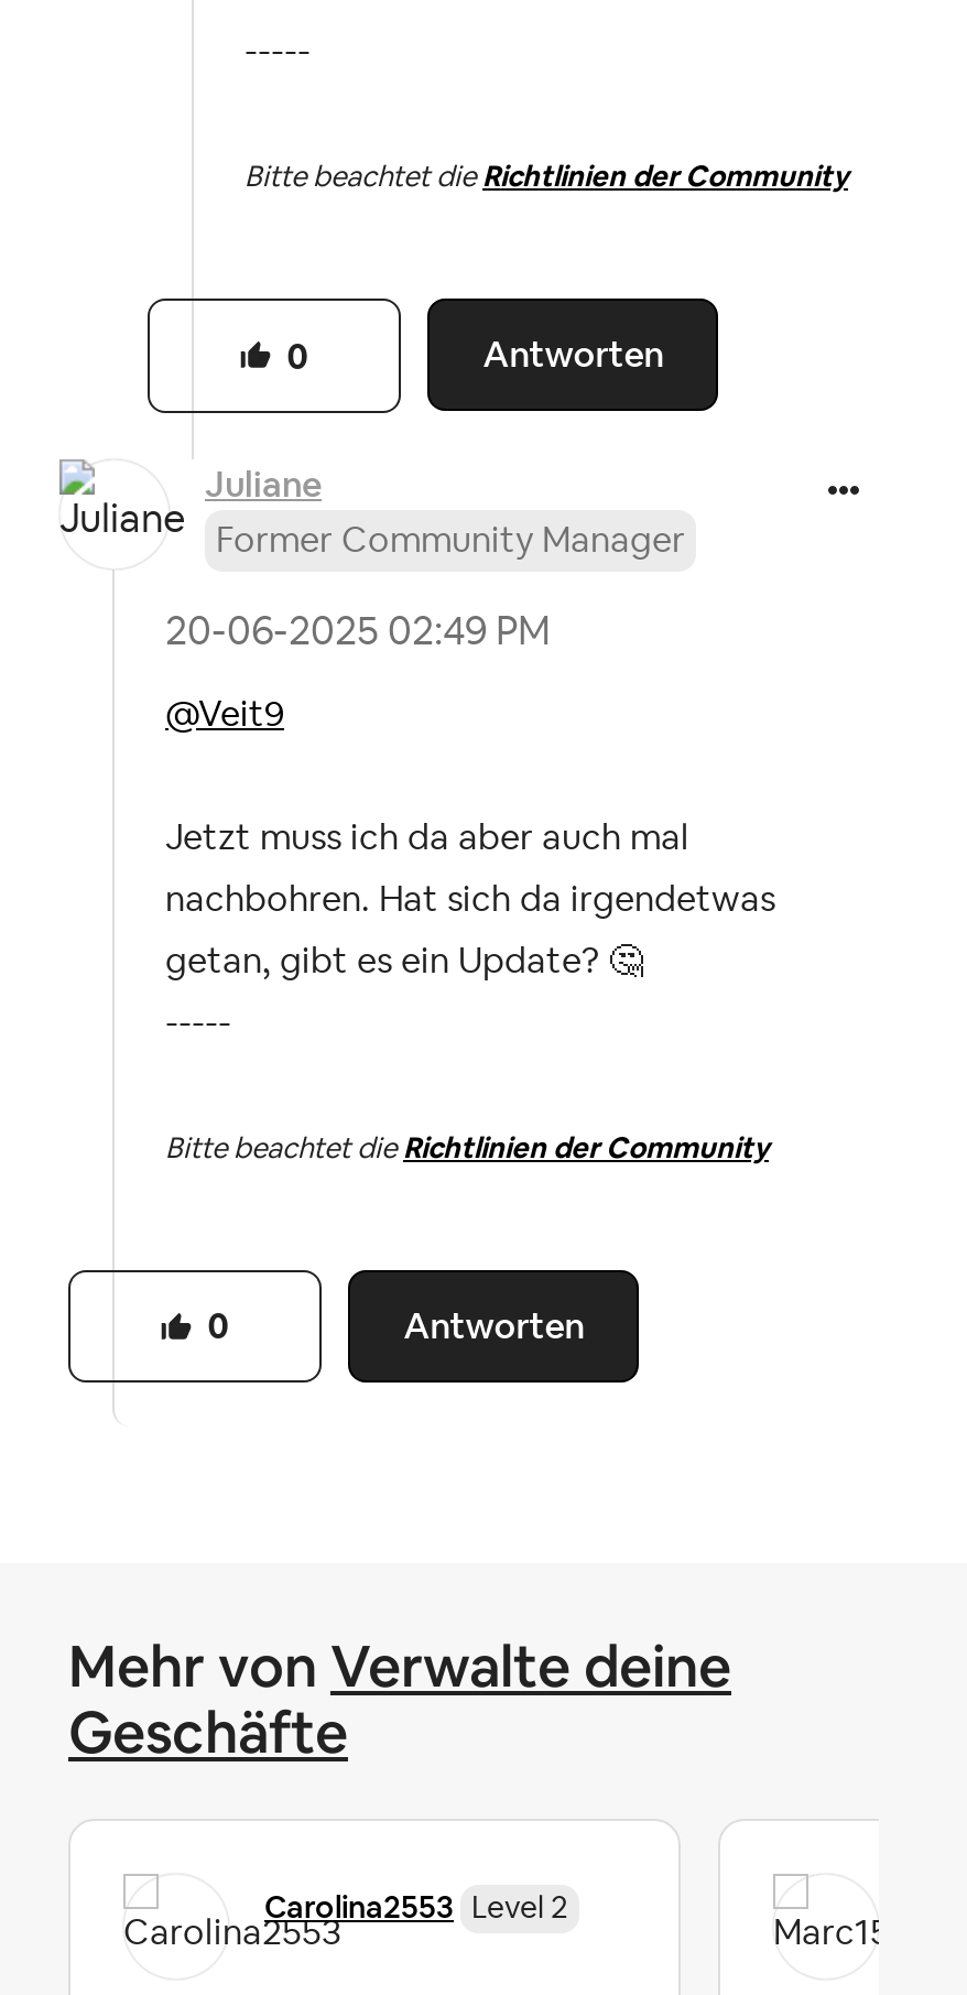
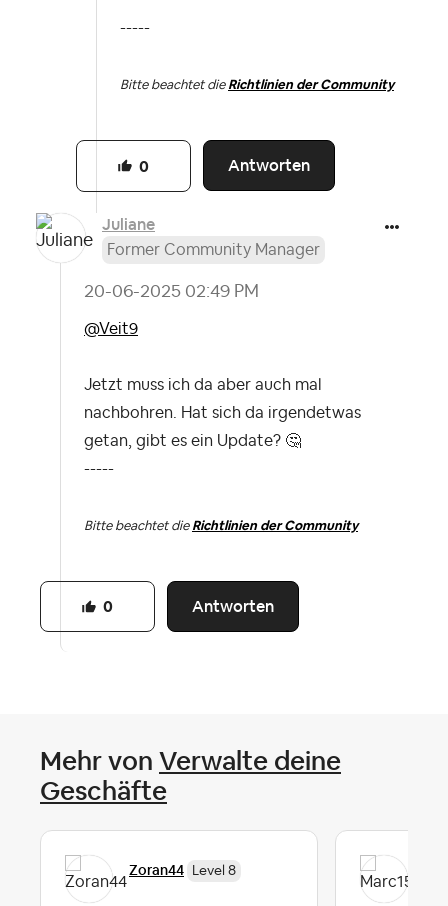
[264,1887,568,1927] Carolina2553 Level 2 -> [129,861,236,879] Zoran44 Level 8

